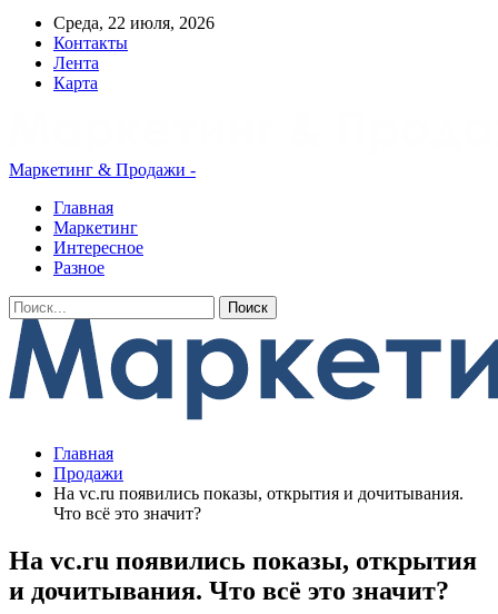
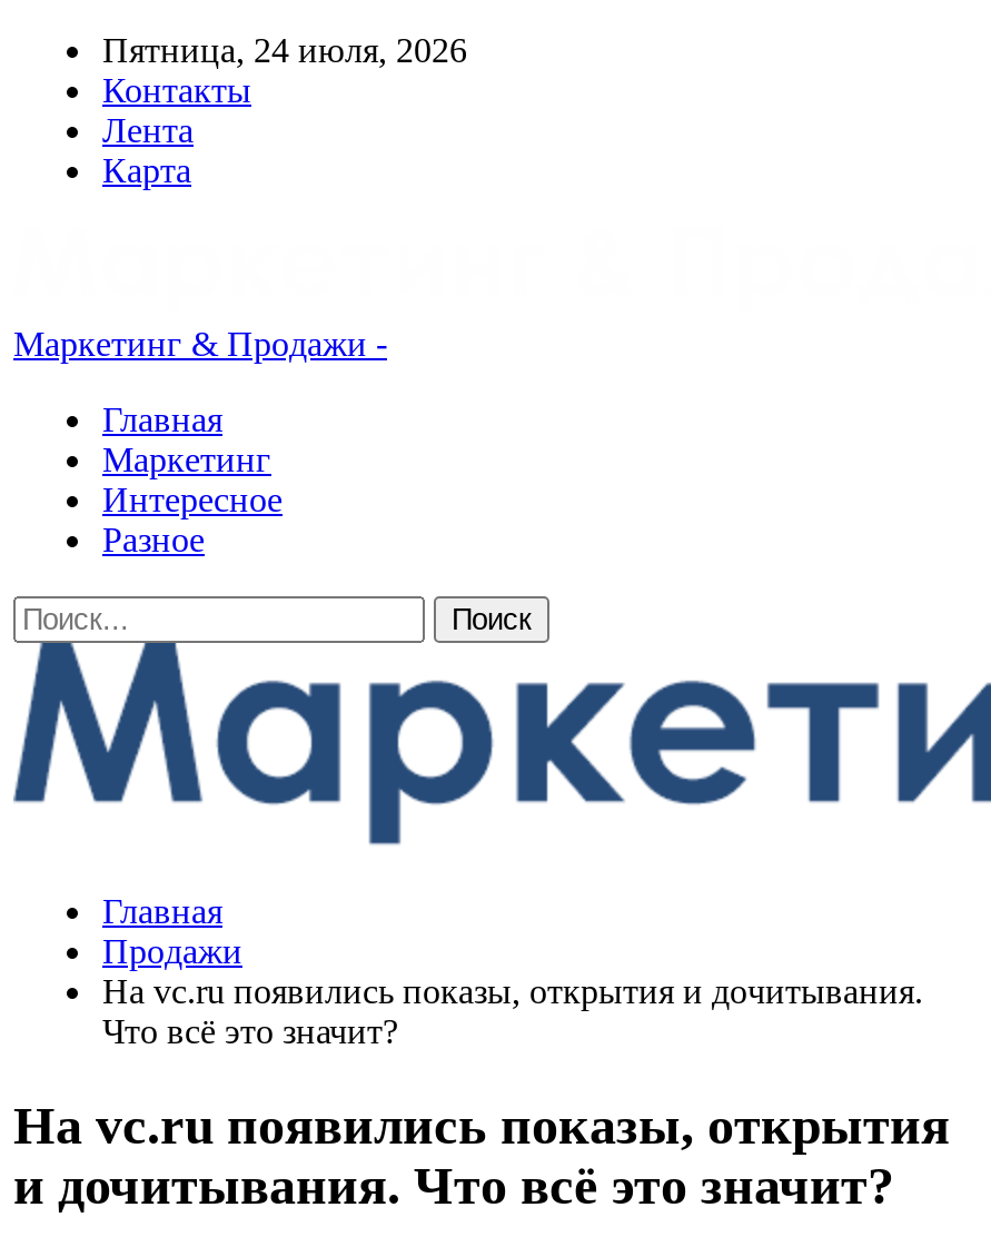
[53,13,215,32] Среда, 22 июля, 2026 -> [102,31,467,69] Пятница, 24 июля, 2026

